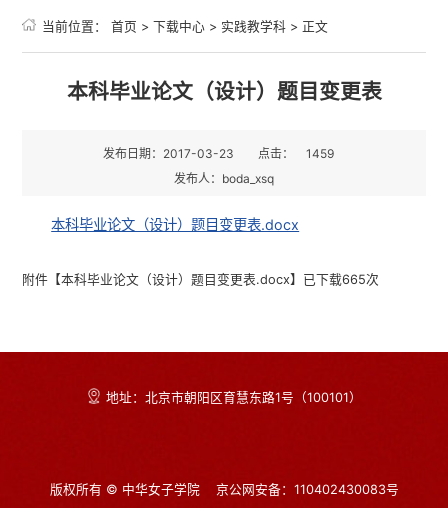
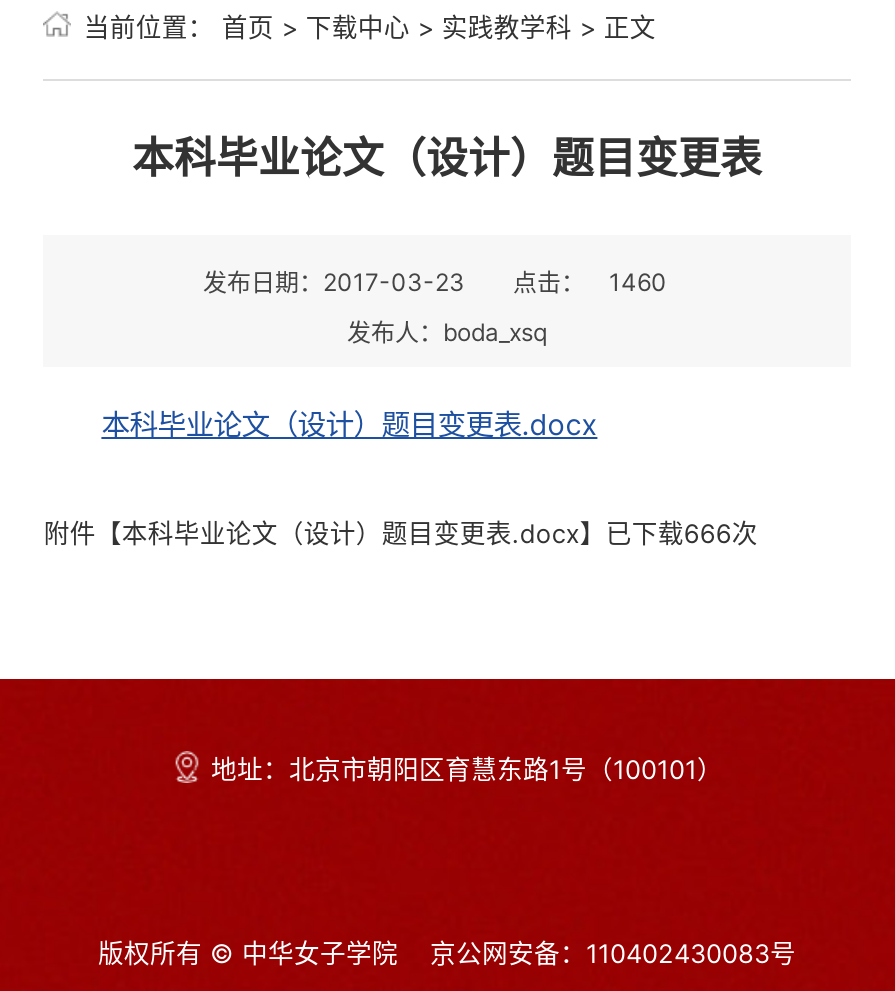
[102,146,333,161] 发布日期：2017-03-23 点击： 1459 -> [203,268,667,298] 发布日期：2017-03-23 点击： 1460
[22,272,379,287] 附件【本科毕业论文（设计）题目变更表.docx】已下载665次 -> [44,520,758,550] 附件【本科毕业论文（设计）题目变更表.docx】已下载666次

